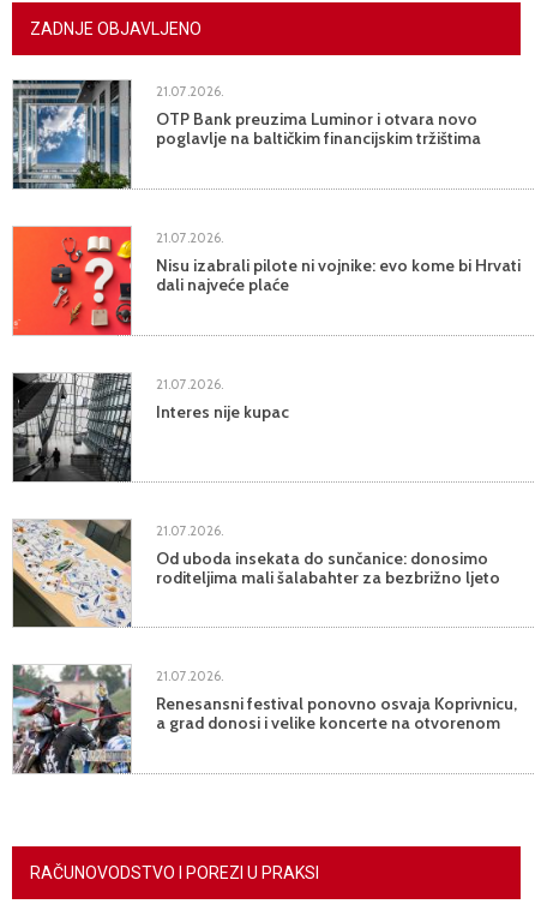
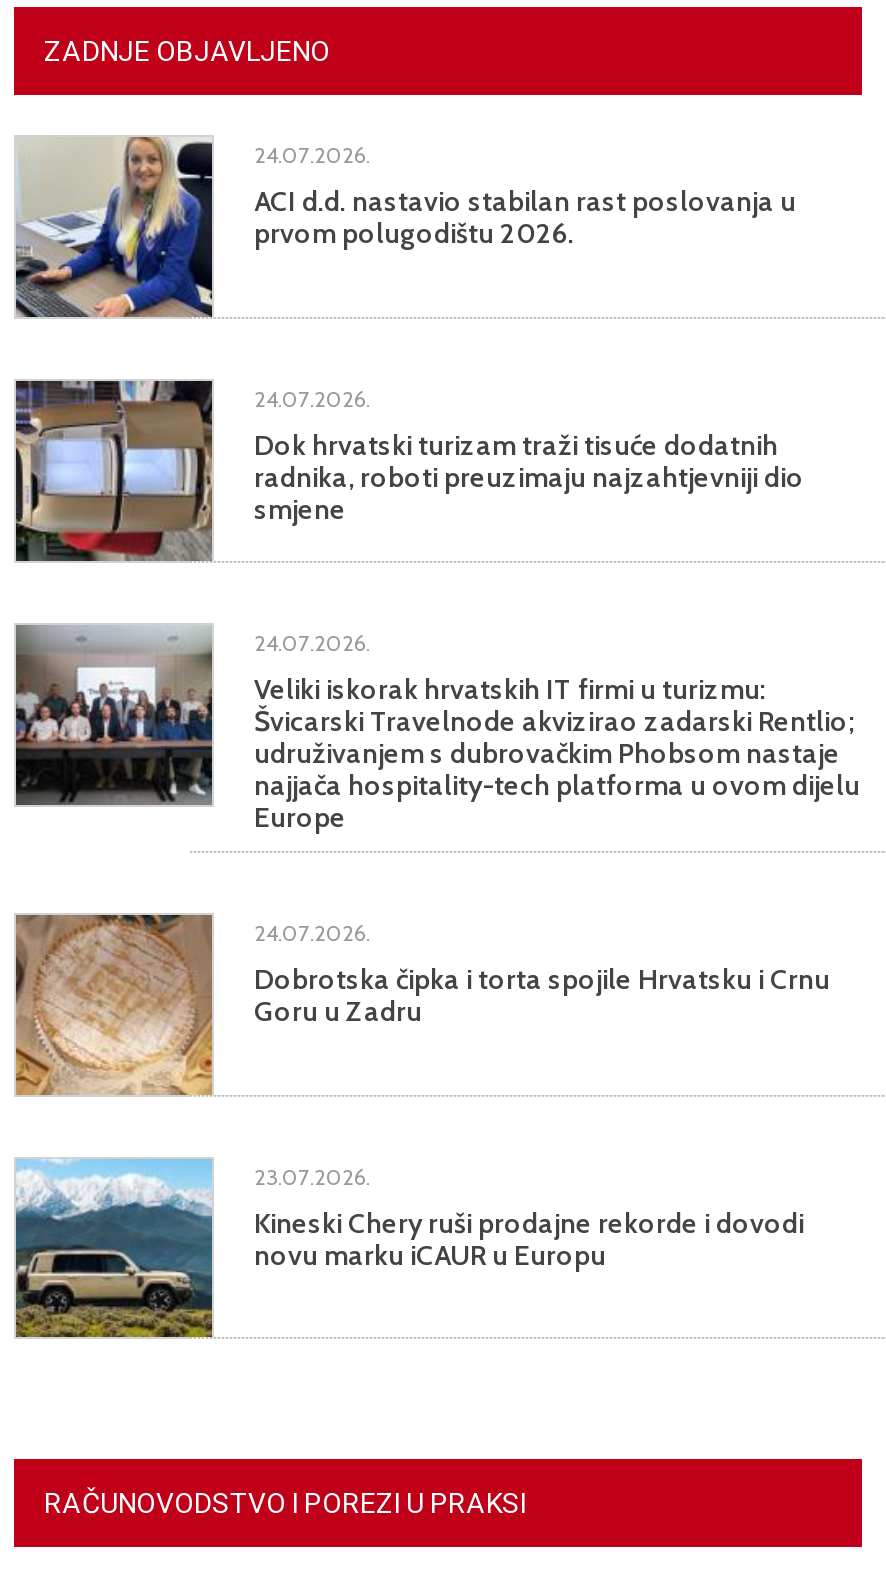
[13,79,481,190] [image] | 21.07.2026. | OTP Bank preuzima Luminor i otvara novo | poglavlje na baltičkim financijskim tržištima -> [16,135,796,319] [image] | 24.07.2026. | ACI d.d. nastavio stabilan rast poslovanja u | prvom polugodištu 2026.
[12,226,521,336] [image] | 21.07.2026. | Nisu izabrali pilote ni vojnike: evo kome bi Hrvati | dali najveće plaće -> [14,379,804,563] [image] | 24.07.2026. | Dok hrvatski turizam traži tisuće dodatnih | radnika, roboti preuzimaju najzahtjevniji dio | smjene
[13,372,289,481] [image] | 21.07.2026. | Interes nije kupac -> [14,625,860,835] [image] | 24.07.2026. | Veliki iskorak hrvatskih IT firmi u turizmu: | Švicarski Travelnode akvizirao zadarski Rentlio; | udruživanjem s dubrovačkim Phobsom nastaje | najjača hospitality-tech platforma u ovom dijelu | Europe
[12,520,500,628] [image] | 21.07.2026. | Od uboda insekata do sunčanice: donosimo | roditeljima mali šalabahter za bezbrižno ljeto -> [14,915,830,1097] [image] | 24.07.2026. | Dobrotska čipka i torta spojile Hrvatsku i Crnu | Goru u Zadru
[12,664,517,774] [image] | 21.07.2026. | Renesansni festival ponovno osvaja Koprivnicu, | a grad donosi i velike koncerte na otvorenom -> [16,1157,804,1339] [image] | 23.07.2026. | Kineski Chery ruši prodajne rekorde i dovodi | novu marku iCAUR u Europu

